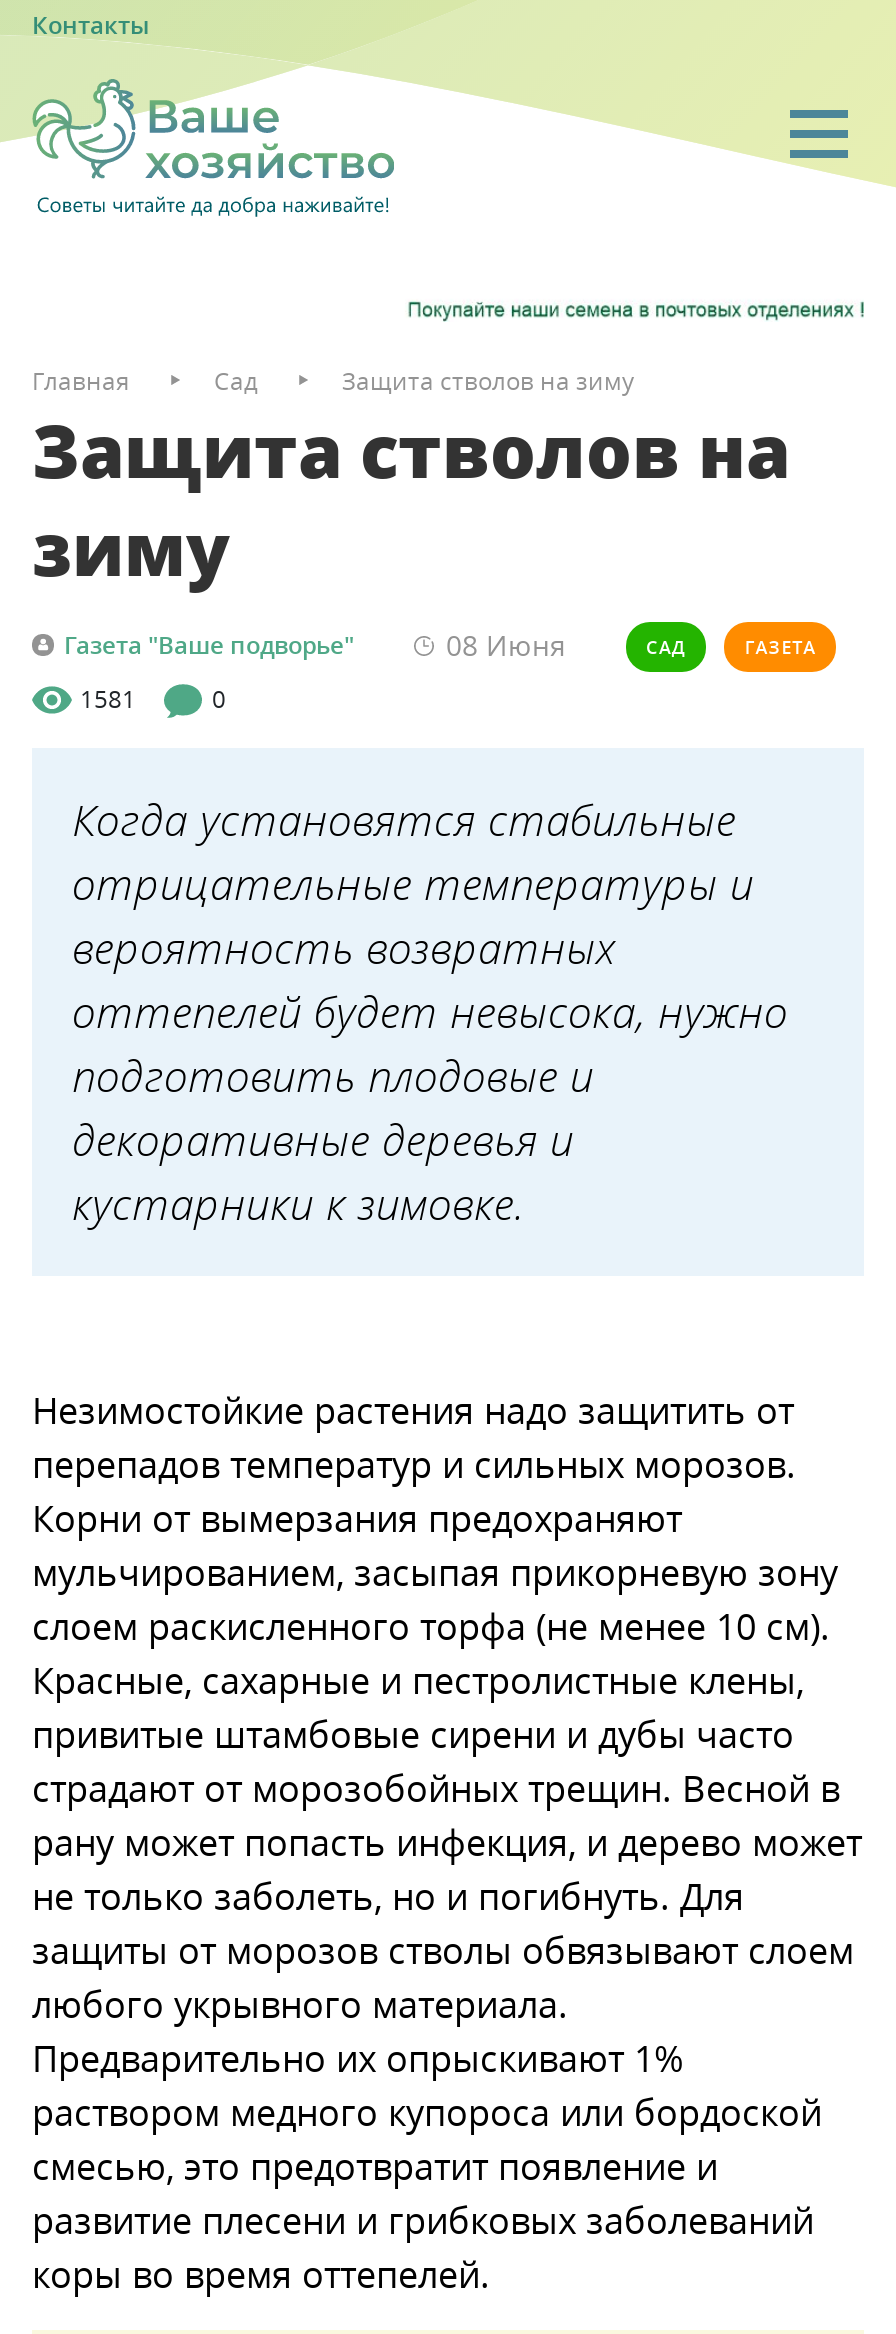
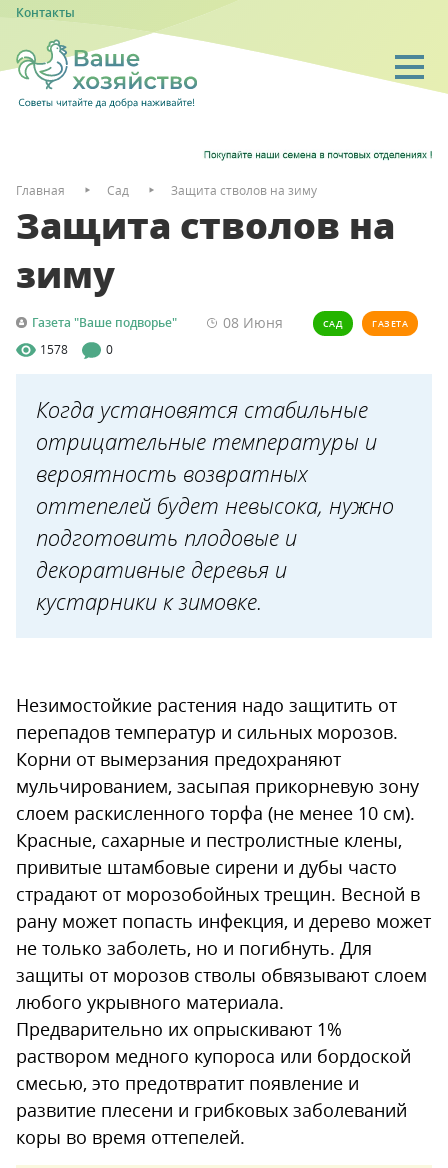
[80,683,136,717] 1581 -> [40,341,68,358] 1578

